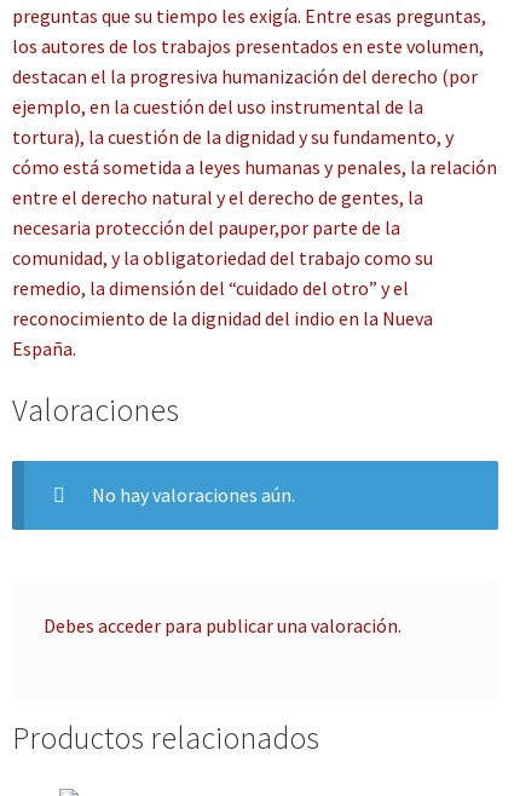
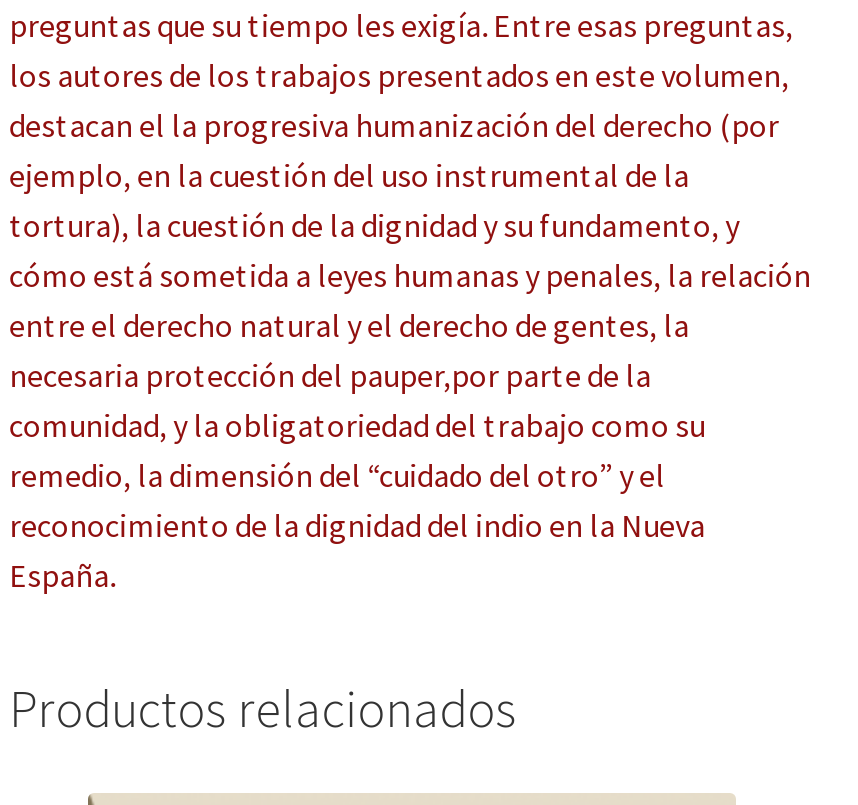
[12,390,294,506] Valoraciones | No hay valoraciones aún. -> none
[43,614,401,638] Debes acceder para publicar una valoración. -> none

